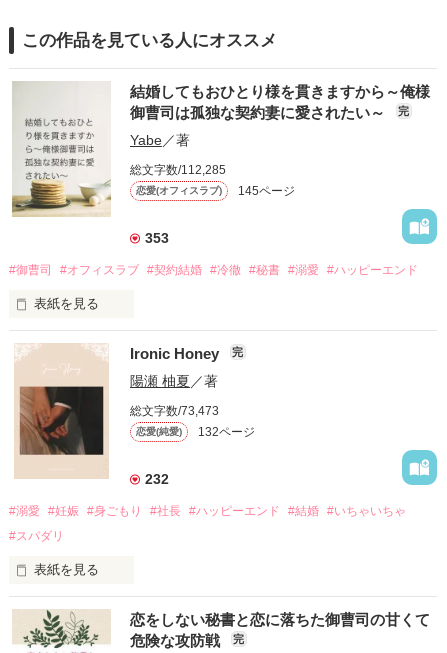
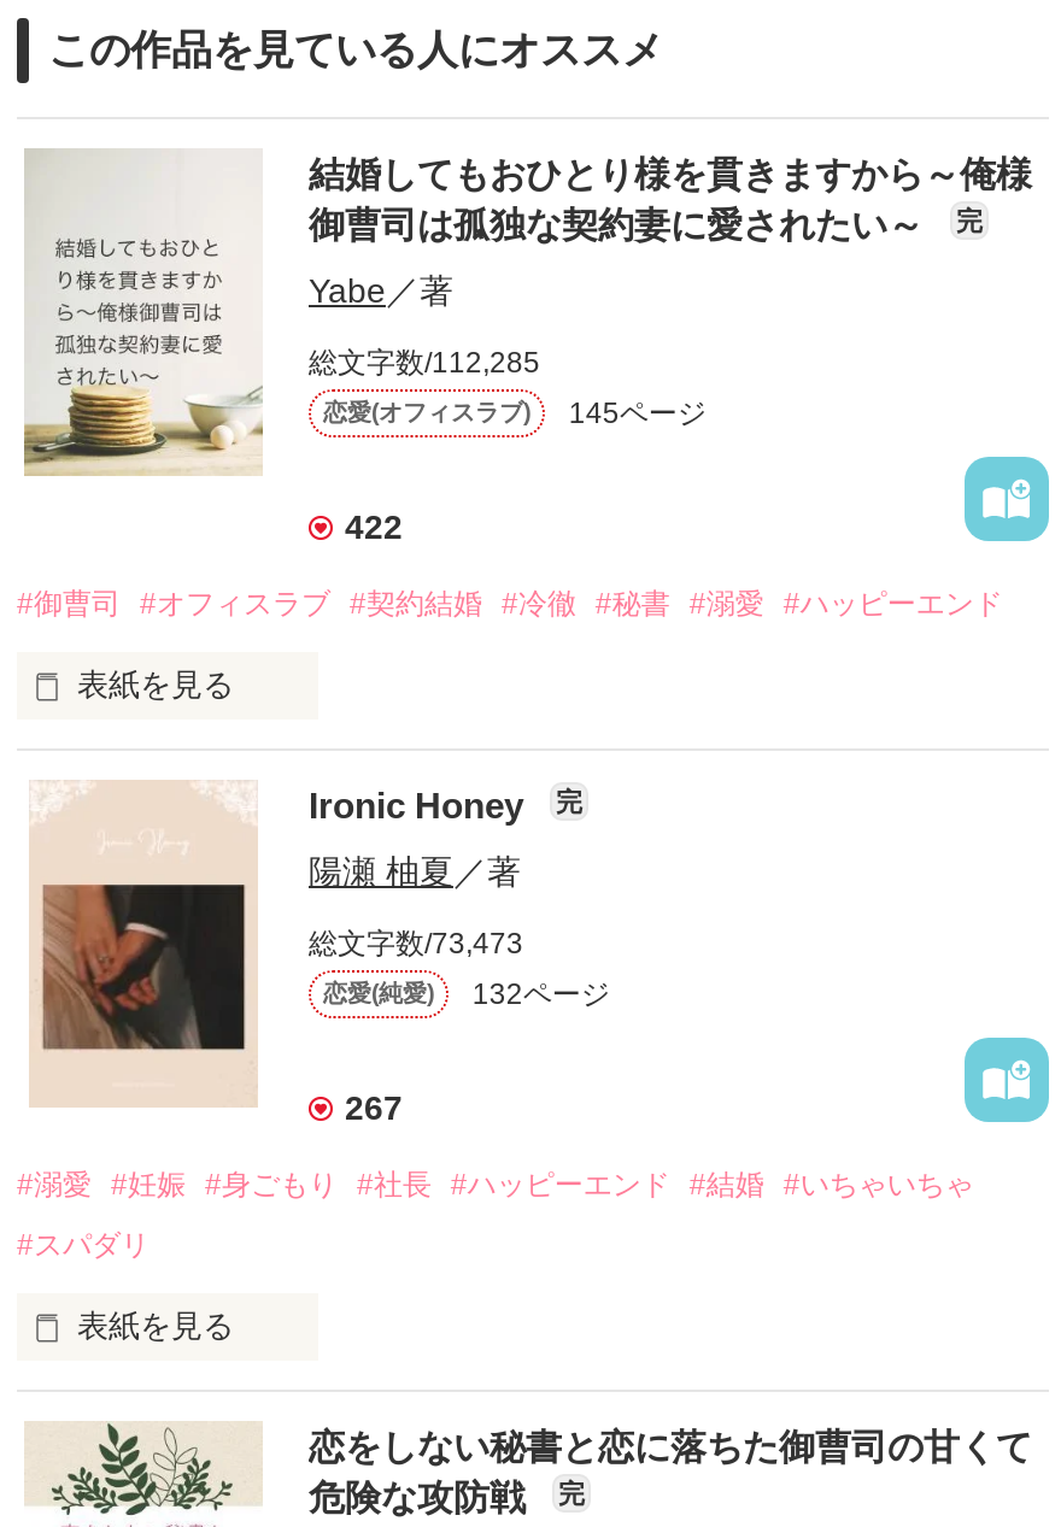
[145,230,169,246] 353 -> [345,507,402,546] 422
[145,471,169,487] 232 -> [345,1088,402,1126] 267

